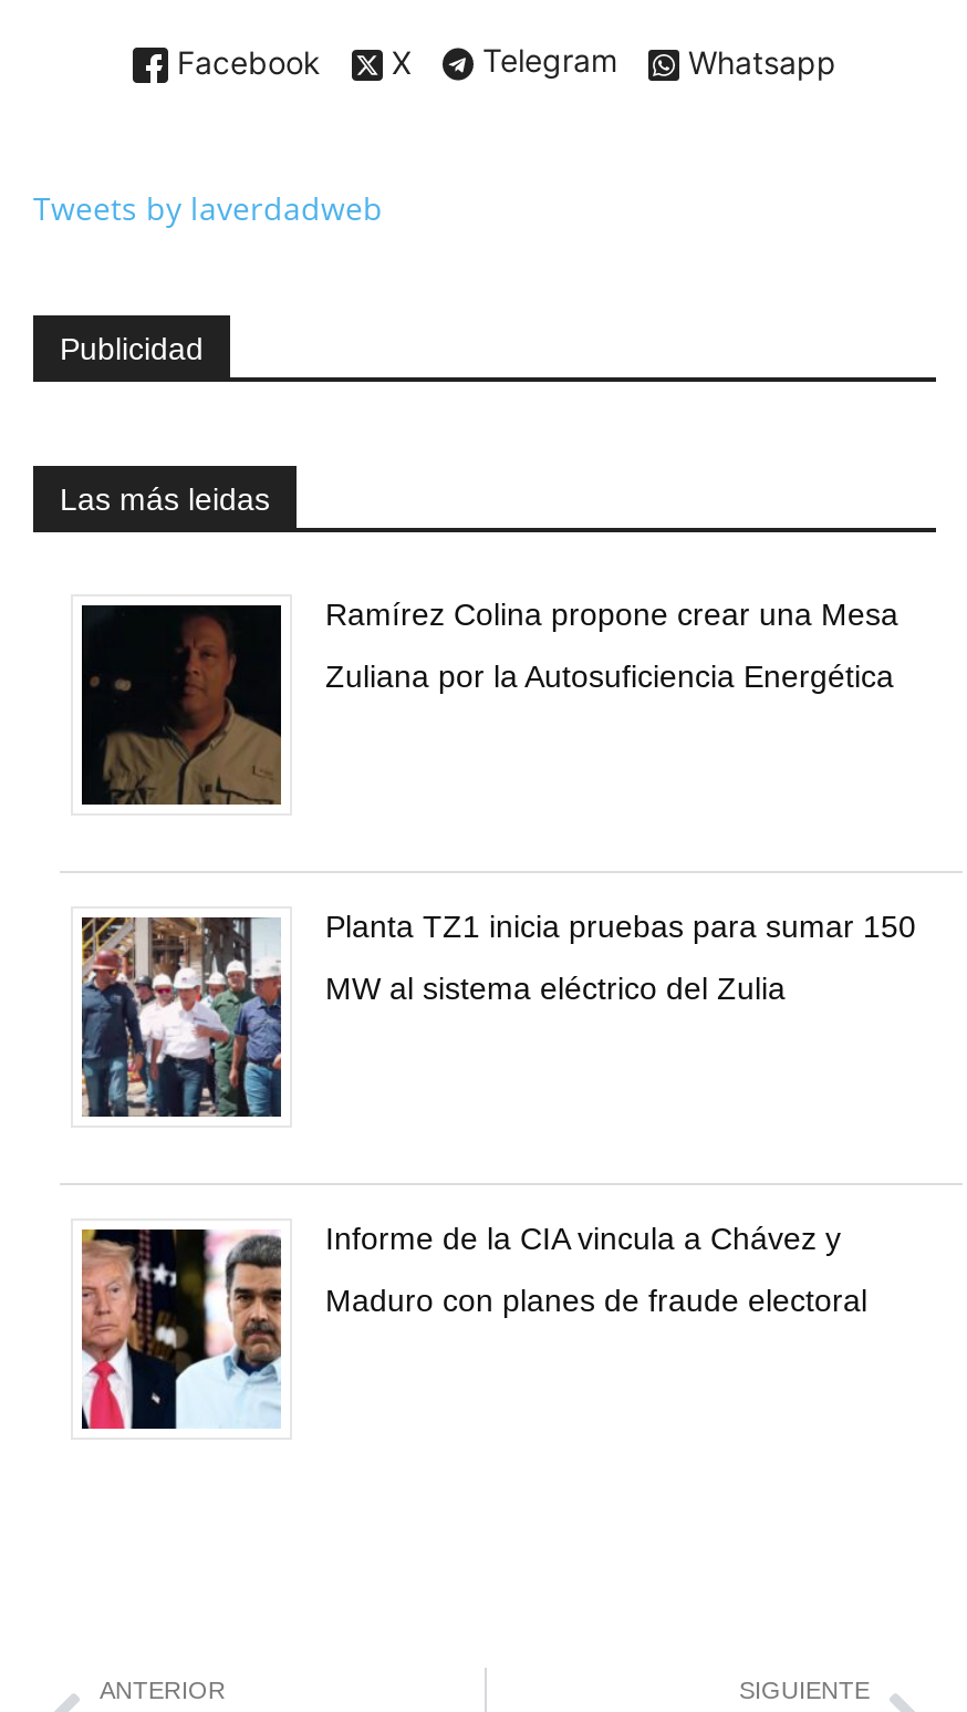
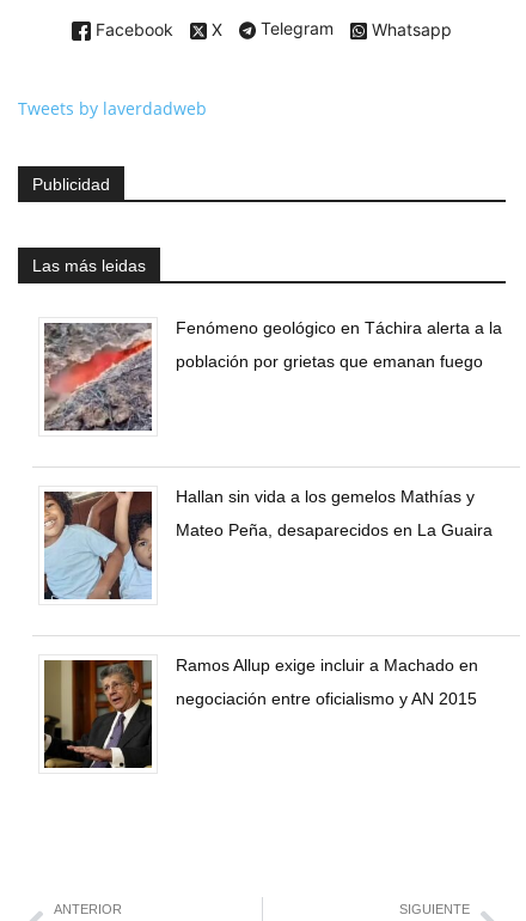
[80,596,898,805] [image] | Ramírez Colina propone crear una Mesa -> [43,318,502,432] [image] | Fenómeno geológico en Táchira alerta a la
[325,658,894,693] Zuliana por la Autosuficiencia Energética -> [176,351,483,370] población por grietas que emanan fuego
[80,908,916,1119] [image] | Planta TZ1 inicia pruebas para sumar 150 -> [43,486,475,600] [image] | Hallan sin vida a los gemelos Mathías y
[325,970,786,1005] MW al sistema eléctrico del Zulia -> [176,520,493,539] Mateo Peña, desaparecidos en La Guaira
[82,1220,841,1431] [image] | Informe de la CIA vincula a Chávez y -> [43,655,478,769] [image] | Ramos Allup exige incluir a Machado en
[325,1282,867,1317] Maduro con planes de fraude electoral -> [176,688,477,708] negociación entre oficialismo y AN 2015

